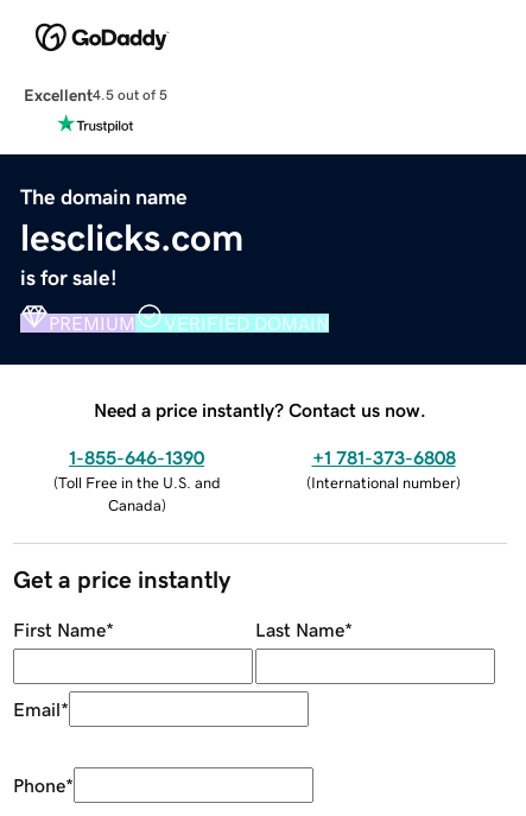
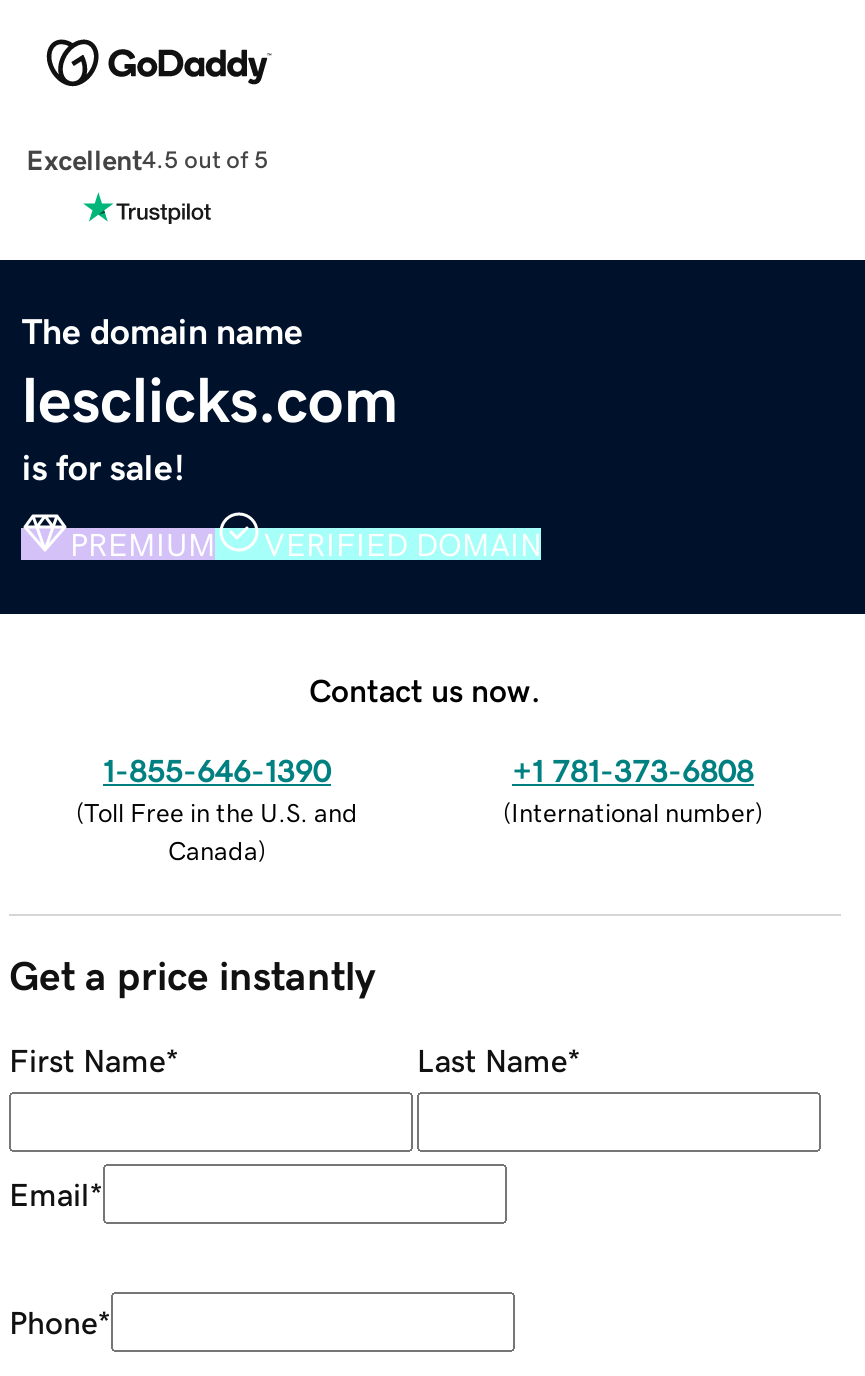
[94,400,426,419] Need a price instantly? Contact us now. -> [309,673,541,705] Contact us now.

